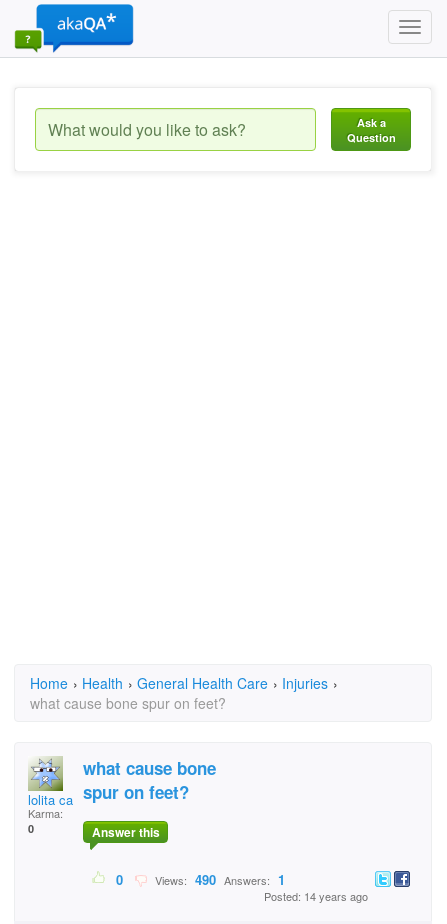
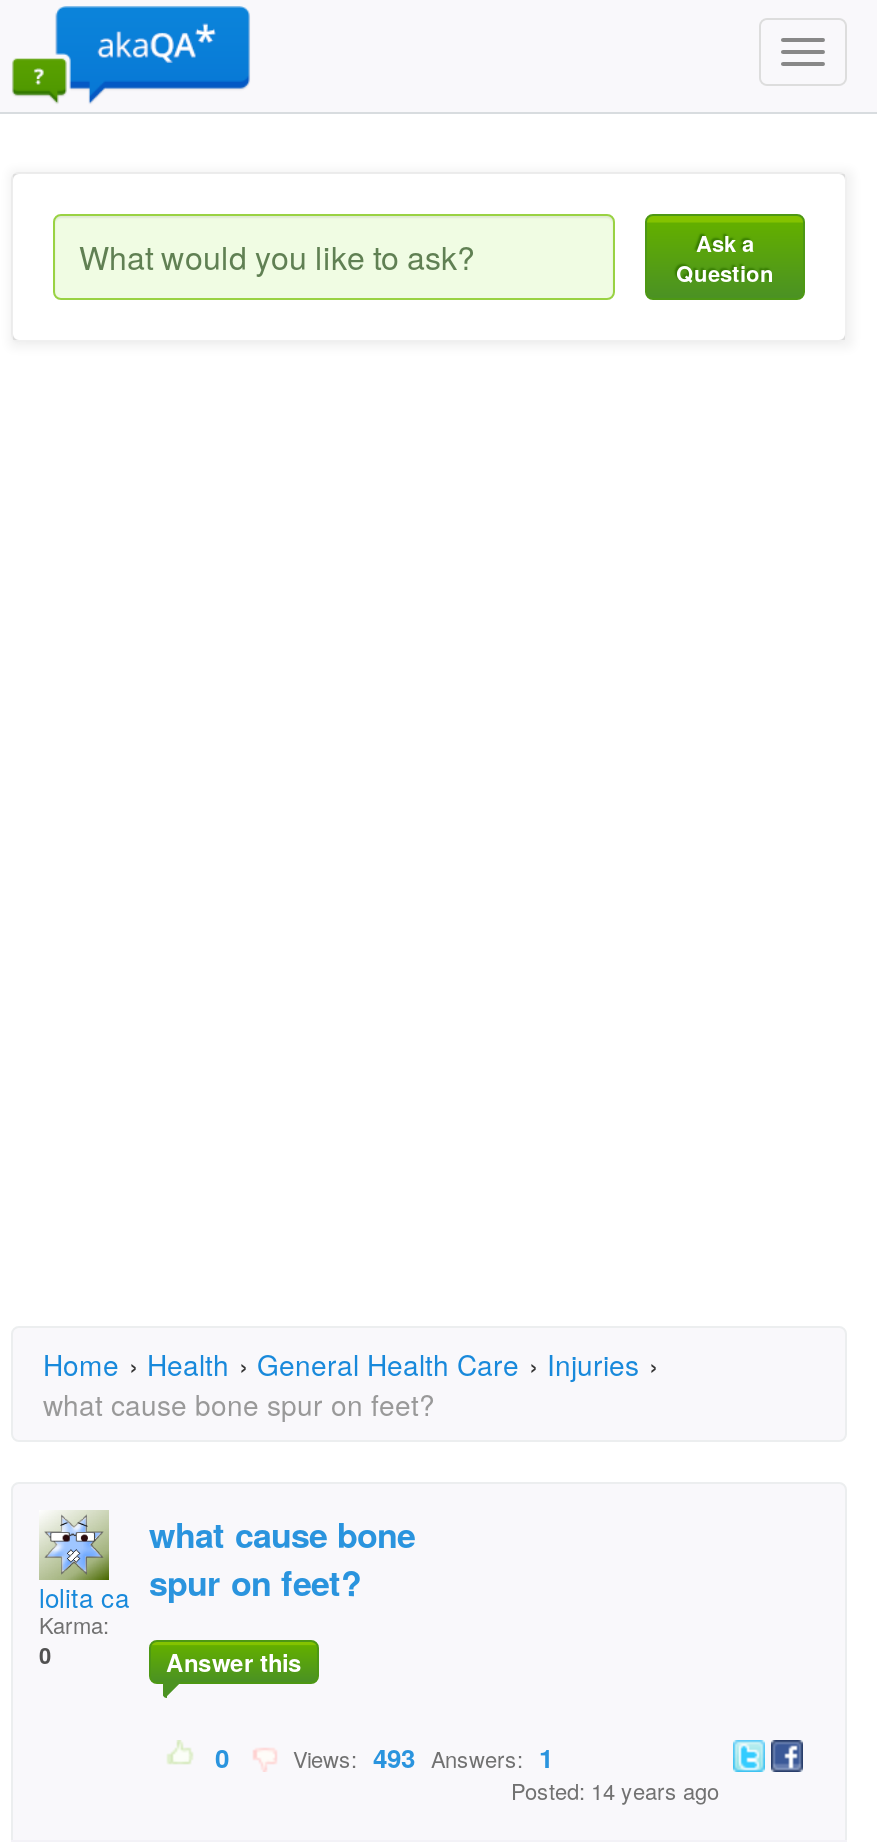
[149,870,285,889] Views: 490 Answers: 1 -> [281,1738,553,1776] Views: 493 Answers: 1

